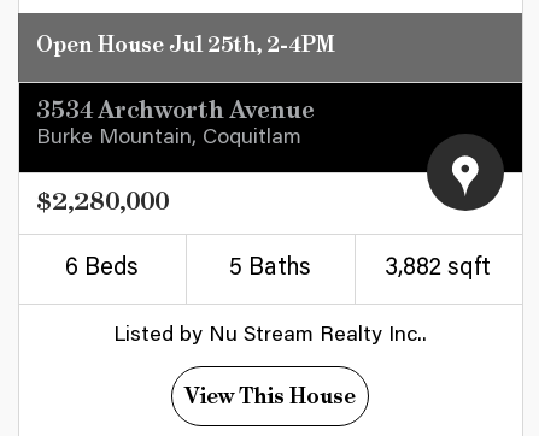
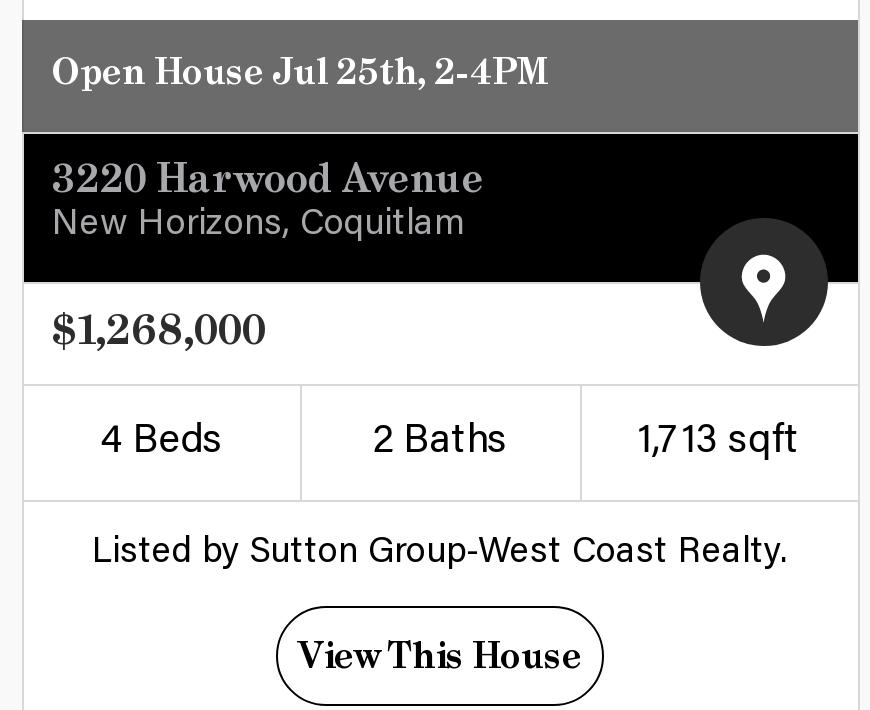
[36,99,315,122] 3534 Archworth Avenue -> [52,162,484,200] 3220 Harwood Avenue
[36,127,301,149] Burke Mountain, Coquitlam -> [52,208,464,244] New Horizons, Coquitlam
[36,190,169,214] $2,280,000 -> [52,312,266,352] $1,268,000
[65,256,139,280] 6 Beds -> [100,422,222,462] 4 Beds
[229,256,311,280] 5 Baths -> [373,422,507,462] 2 Baths
[385,256,491,280] 3,882 sqft -> [638,422,800,462] 1,713 sqft
[113,325,427,346] Listed by Nu Stream Realty Inc.. -> [92,536,788,572] Listed by Sutton Group-West Coast Realty.

